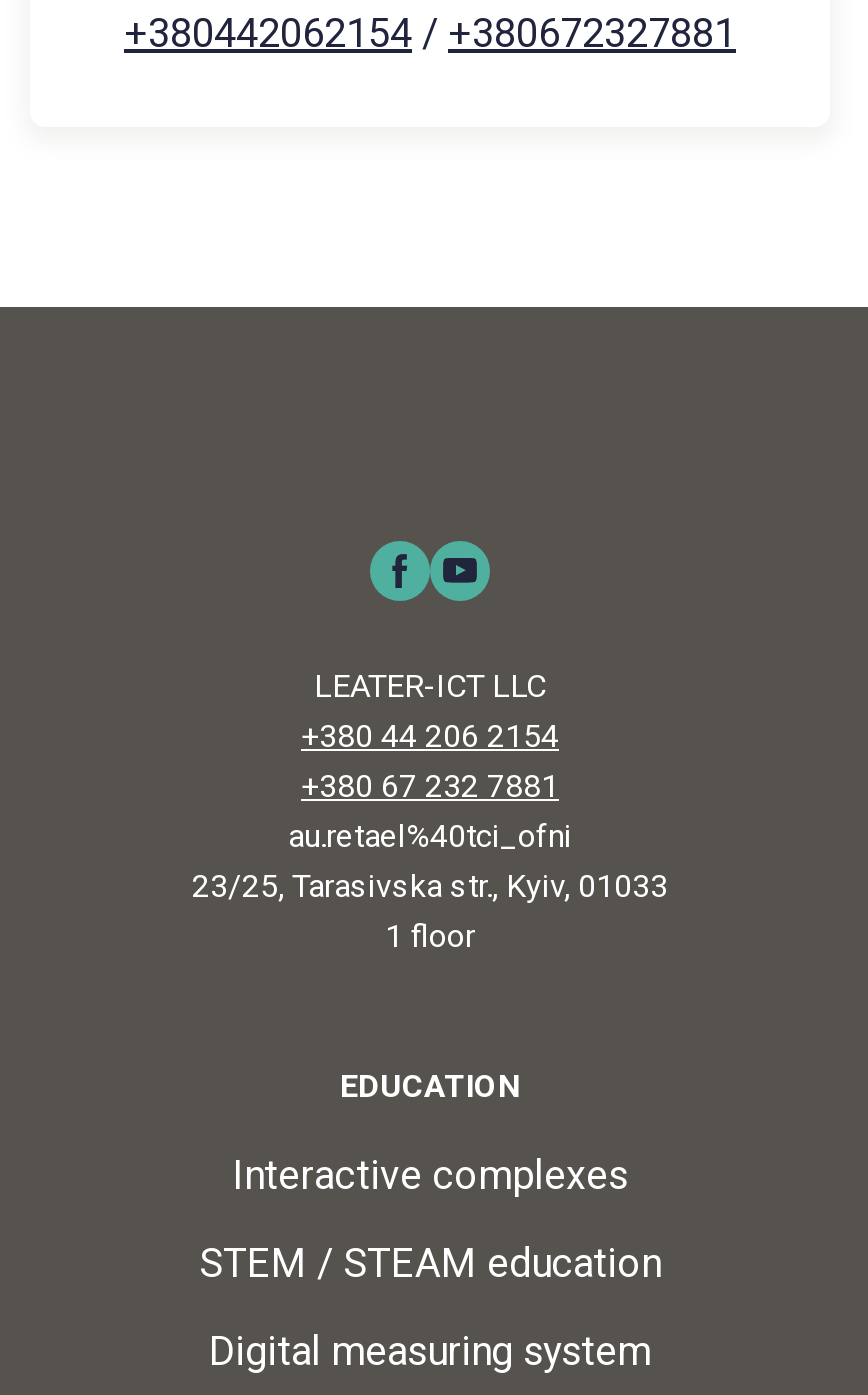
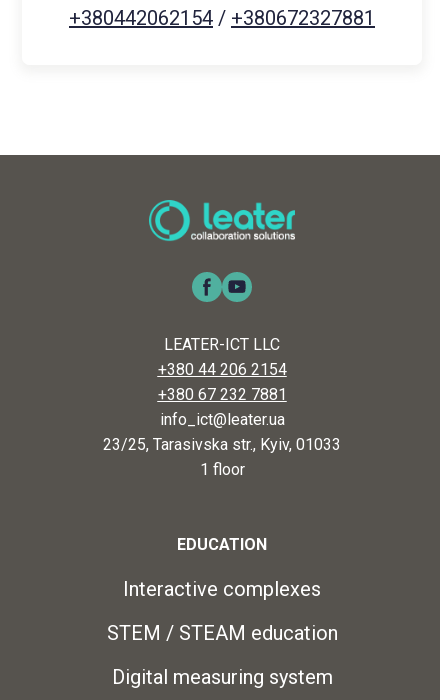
none -> [148,199,296,242] [image]
[288,817,572,855] au.retael%40tci_ofni -> [159,410,284,429] info_ict@leater.ua

